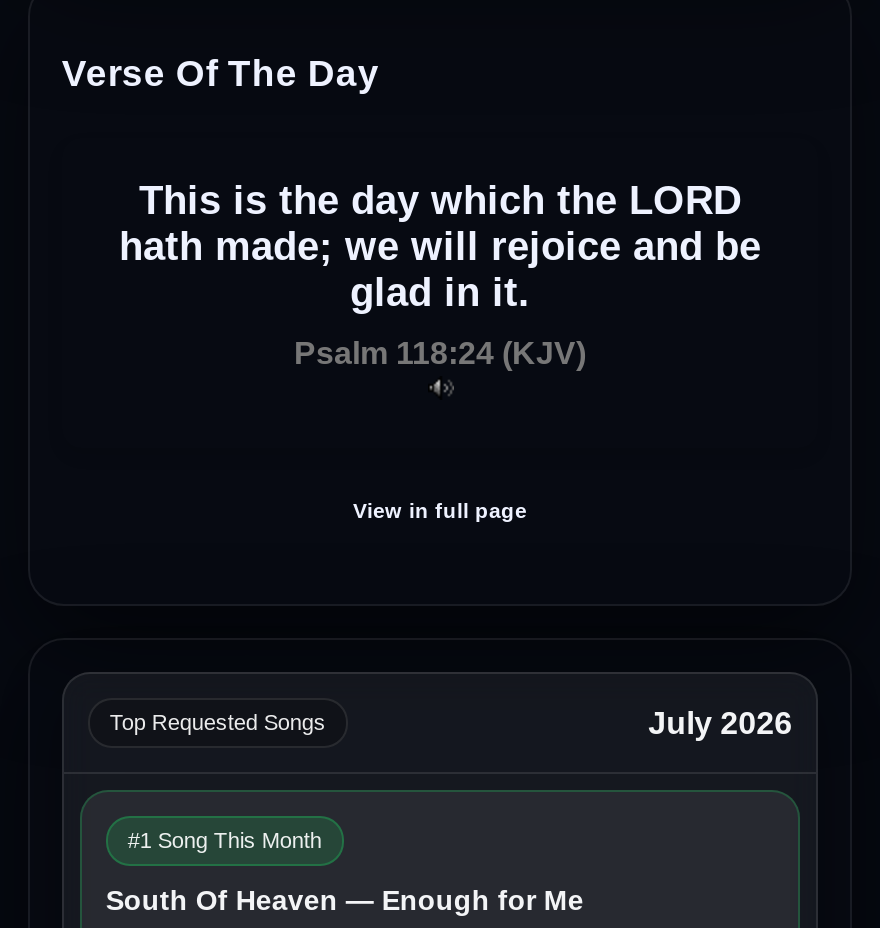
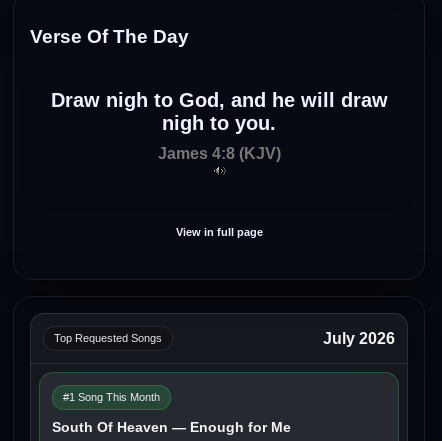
[119,178,761,314] This is the day which the LORD | hath made; we will rejoice and be | glad in it. -> [50,89,387,134] Draw nigh to God, and he will draw | nigh to you.
[294,336,586,370] Psalm 118:24 (KJV) -> [157,145,280,162] James 4:8 (KJV)

